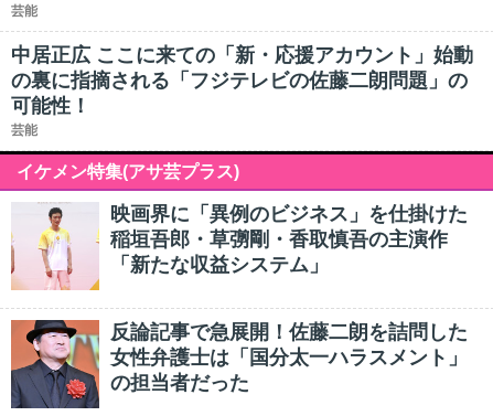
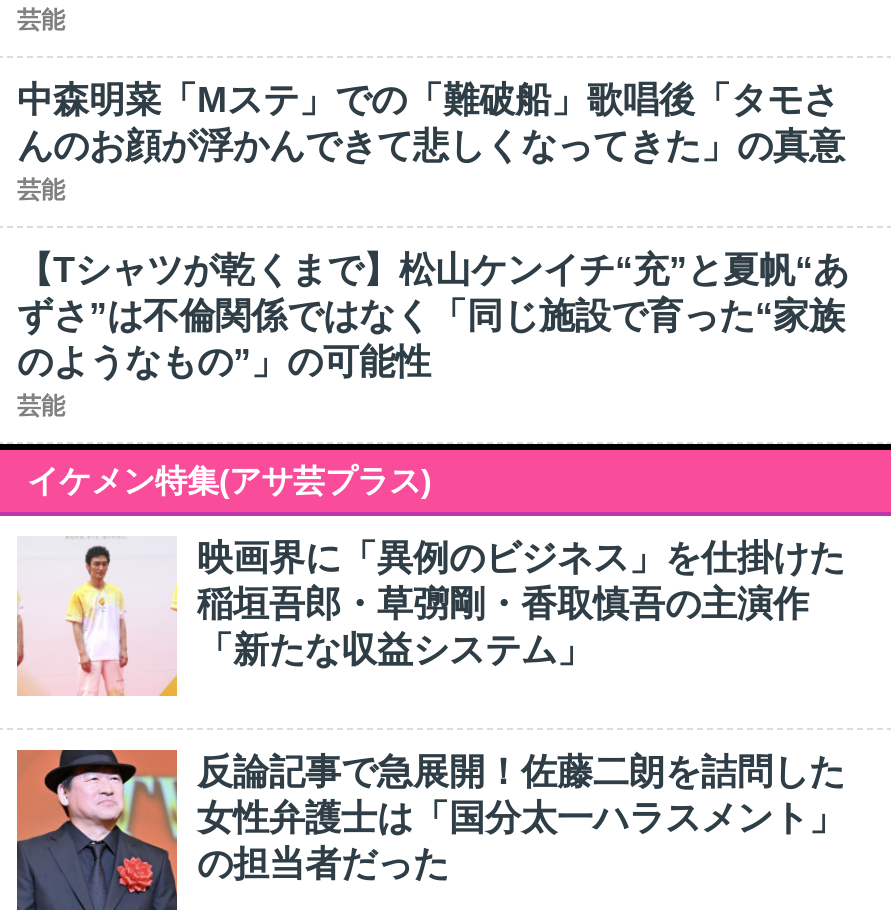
[11,44,473,117] 中居正広 ここに来ての「新・応援アカウント」始動 | の裏に指摘される「フジテレビの佐藤二朗問題」の | 可能性！ -> [17,80,849,382] 中森明菜「Mステ」での「難破船」歌唱後「タモさ | んのお顔が浮かんできて悲しくなってきた」の真意 | 芸能 | 【Tシャツが乾くまで】松山ケンイチ“充”と夏帆“あ | ずさ”は不倫関係ではなく「同じ施設で育った“家族 | のようなもの”」の可能性

